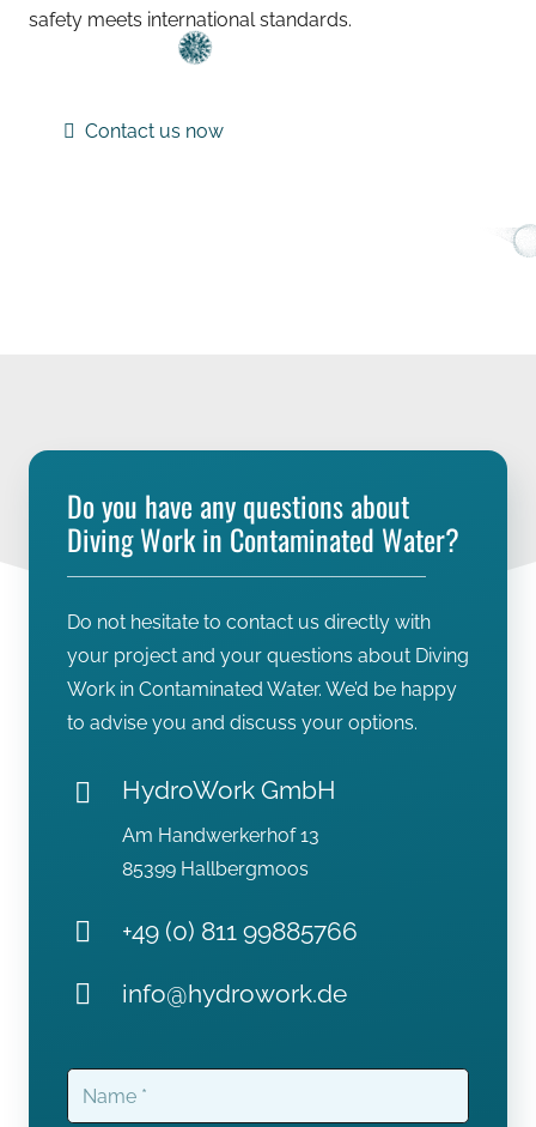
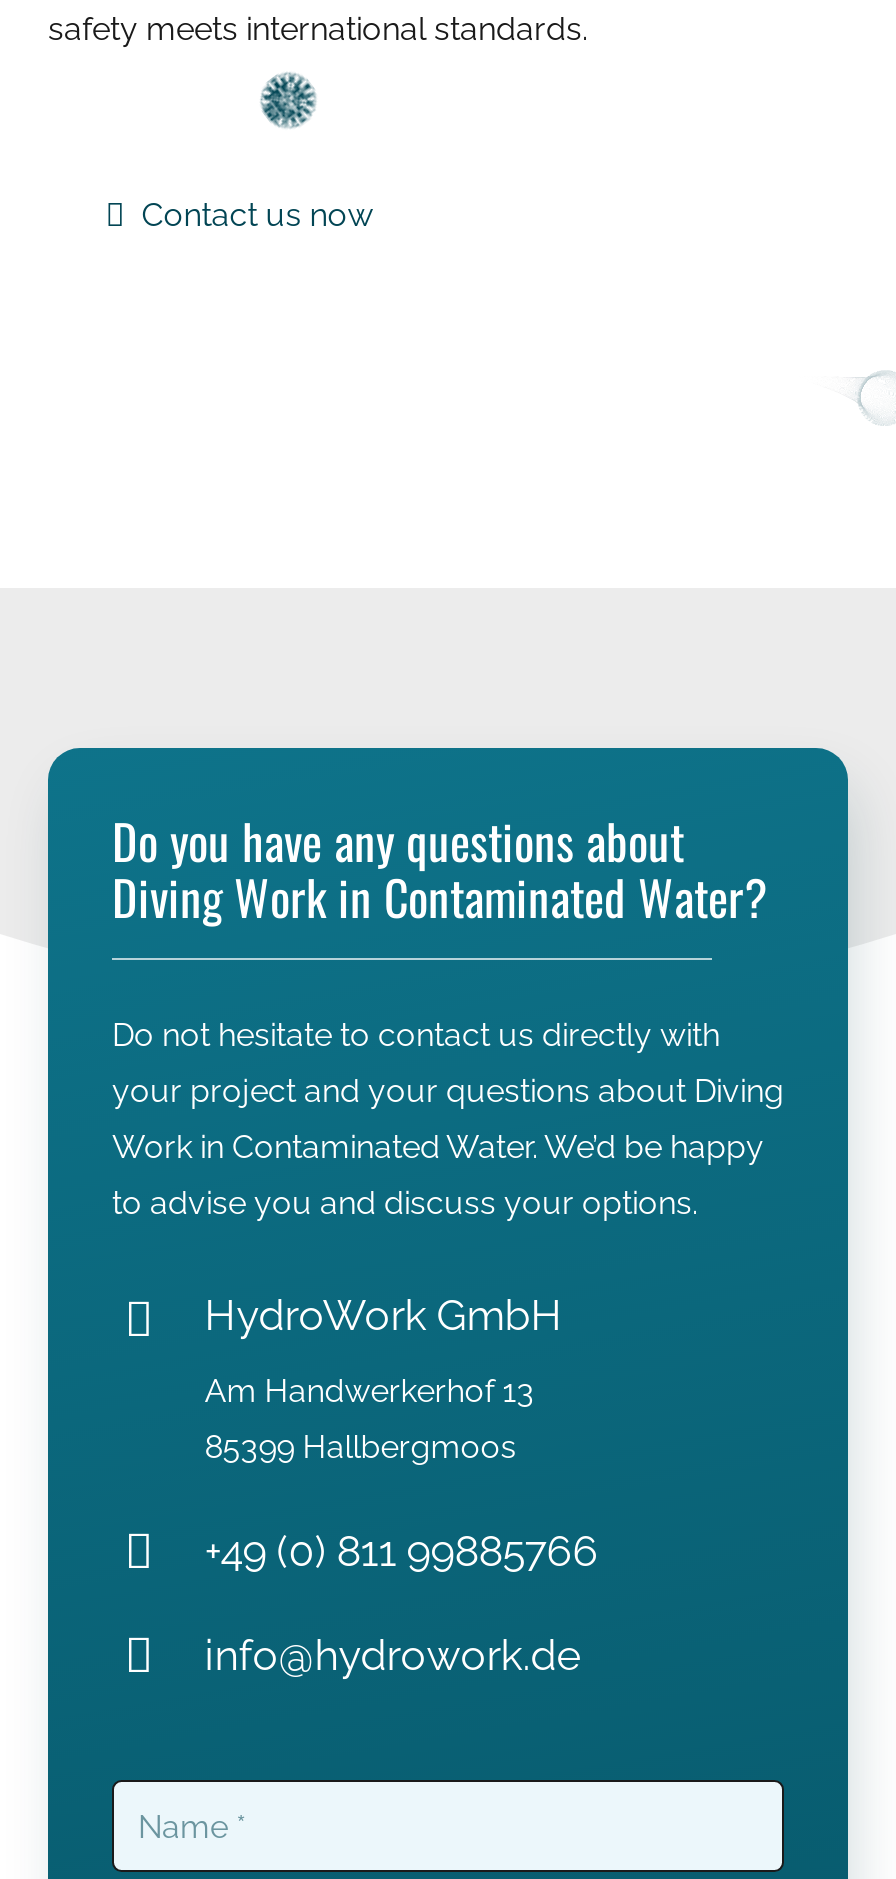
[157,35,212,78] [image] -> [260,54,352,128] [image]

